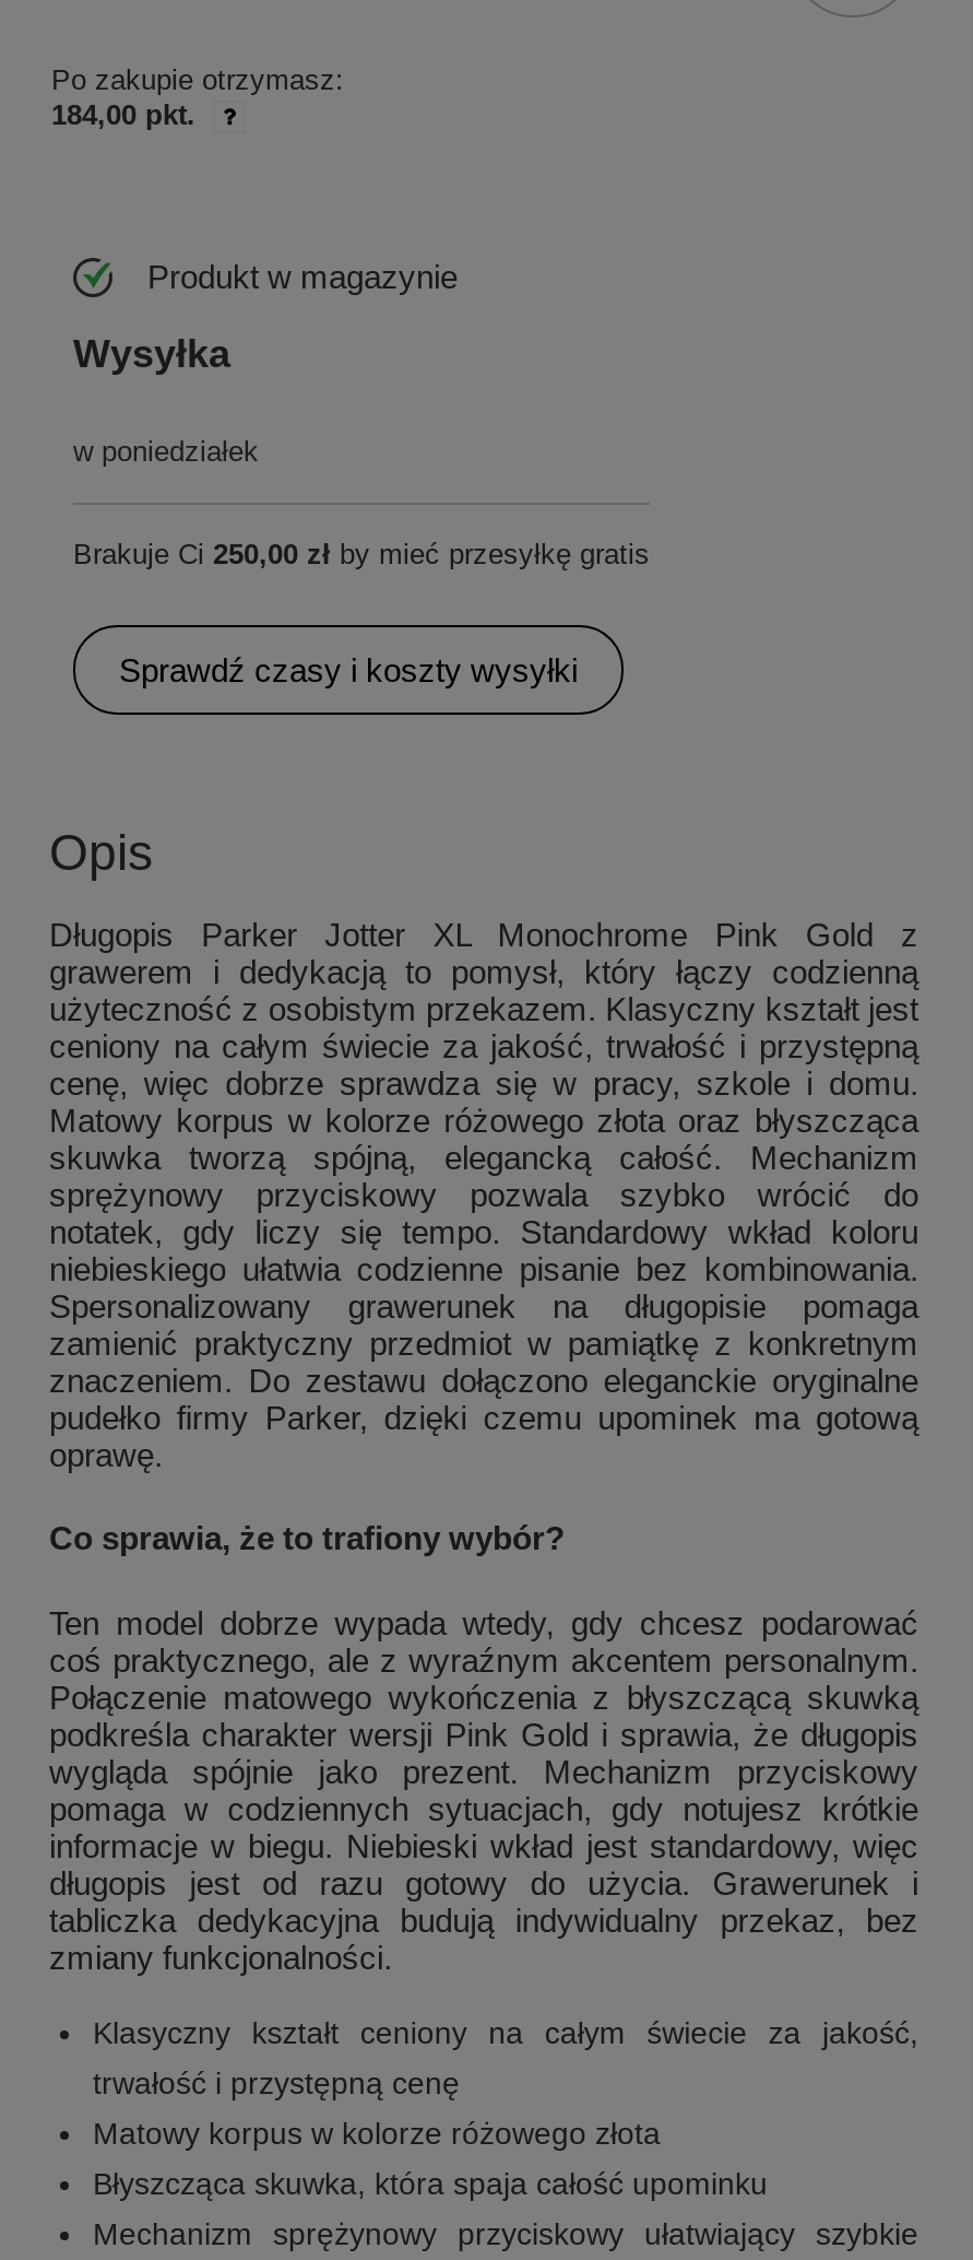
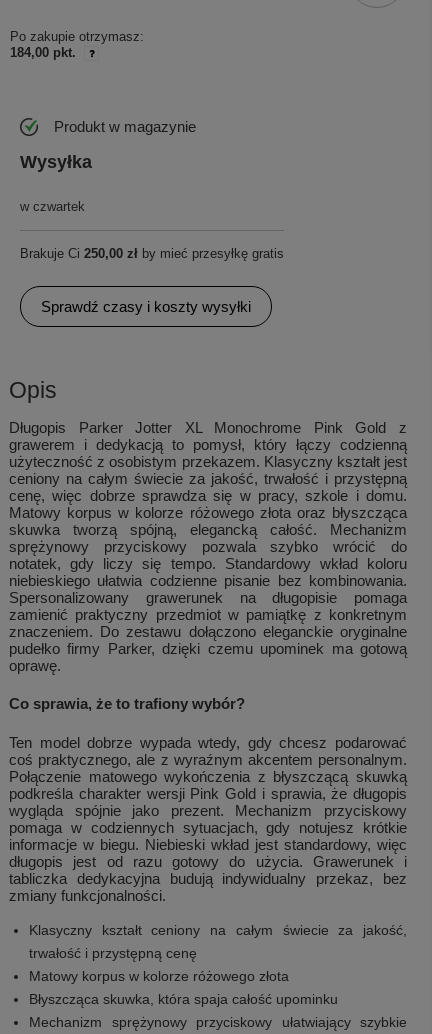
[73,435,259,468] w poniedziałek -> [20,199,85,214] w czwartek

